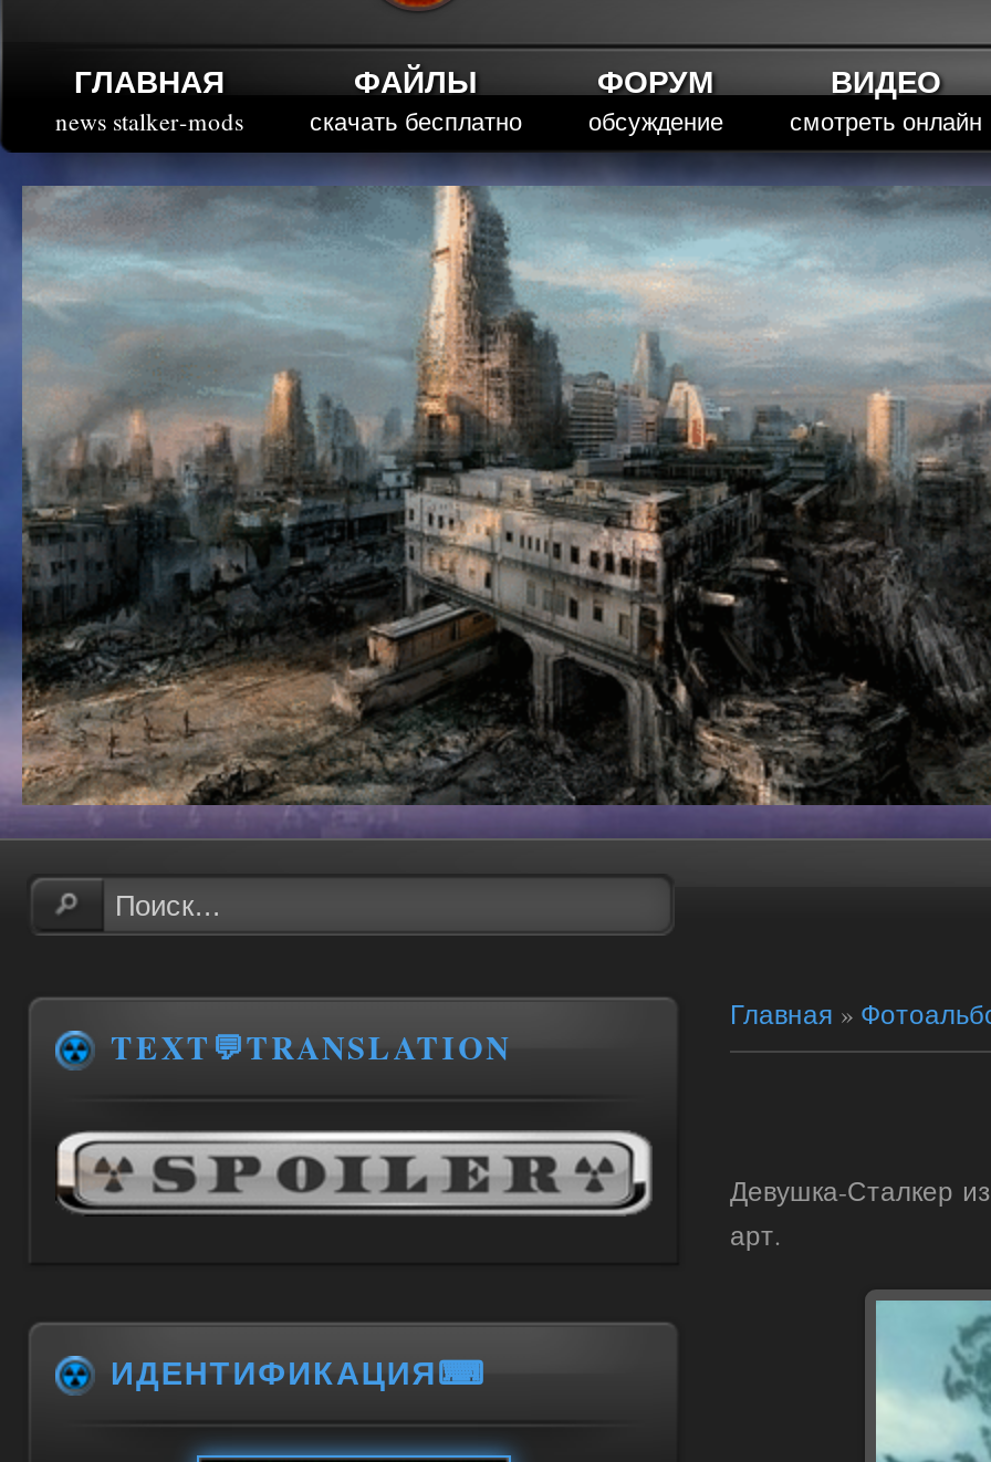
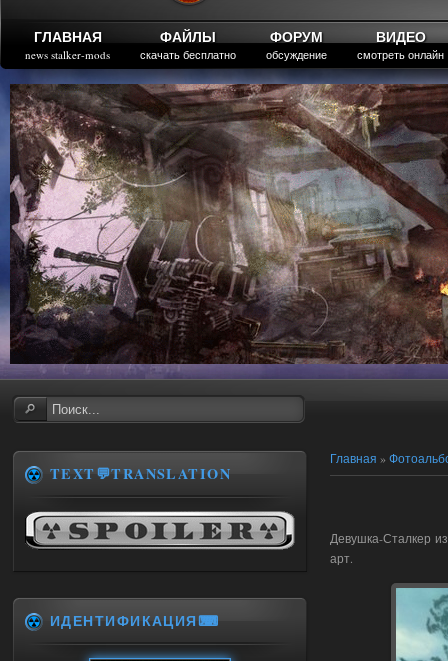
[20,184,984,807] [image] -> [9,83,445,365] [image]

